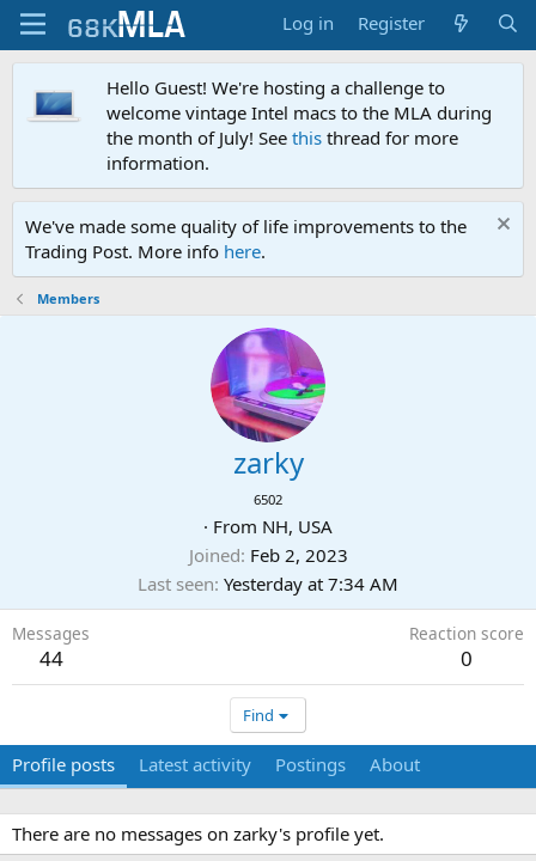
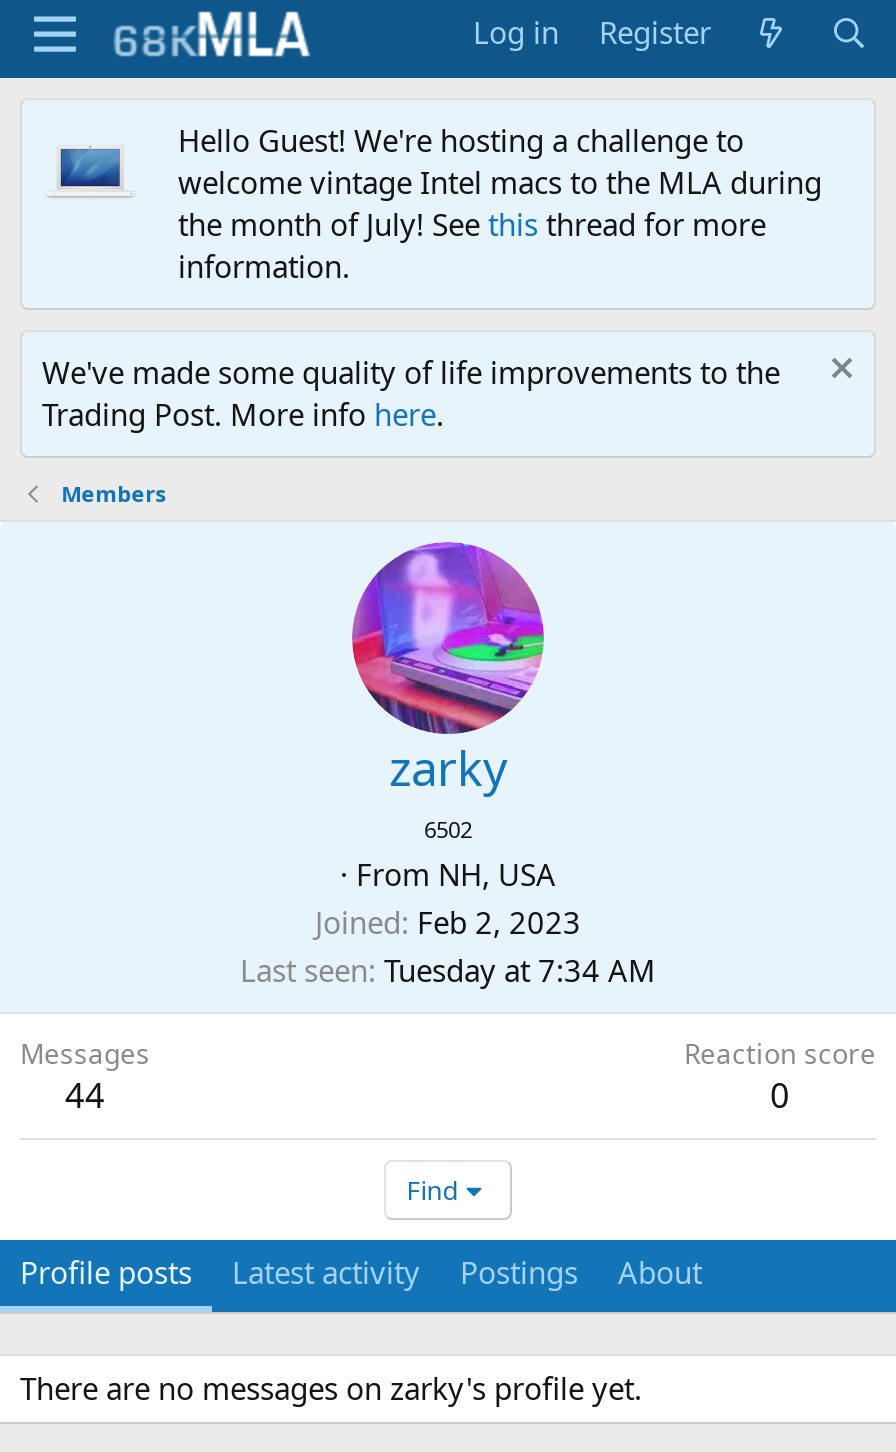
[138,572,398,596] Last seen Yesterday at 7:34 AM -> [240,950,656,990] Last seen Tuesday at 7:34 AM

